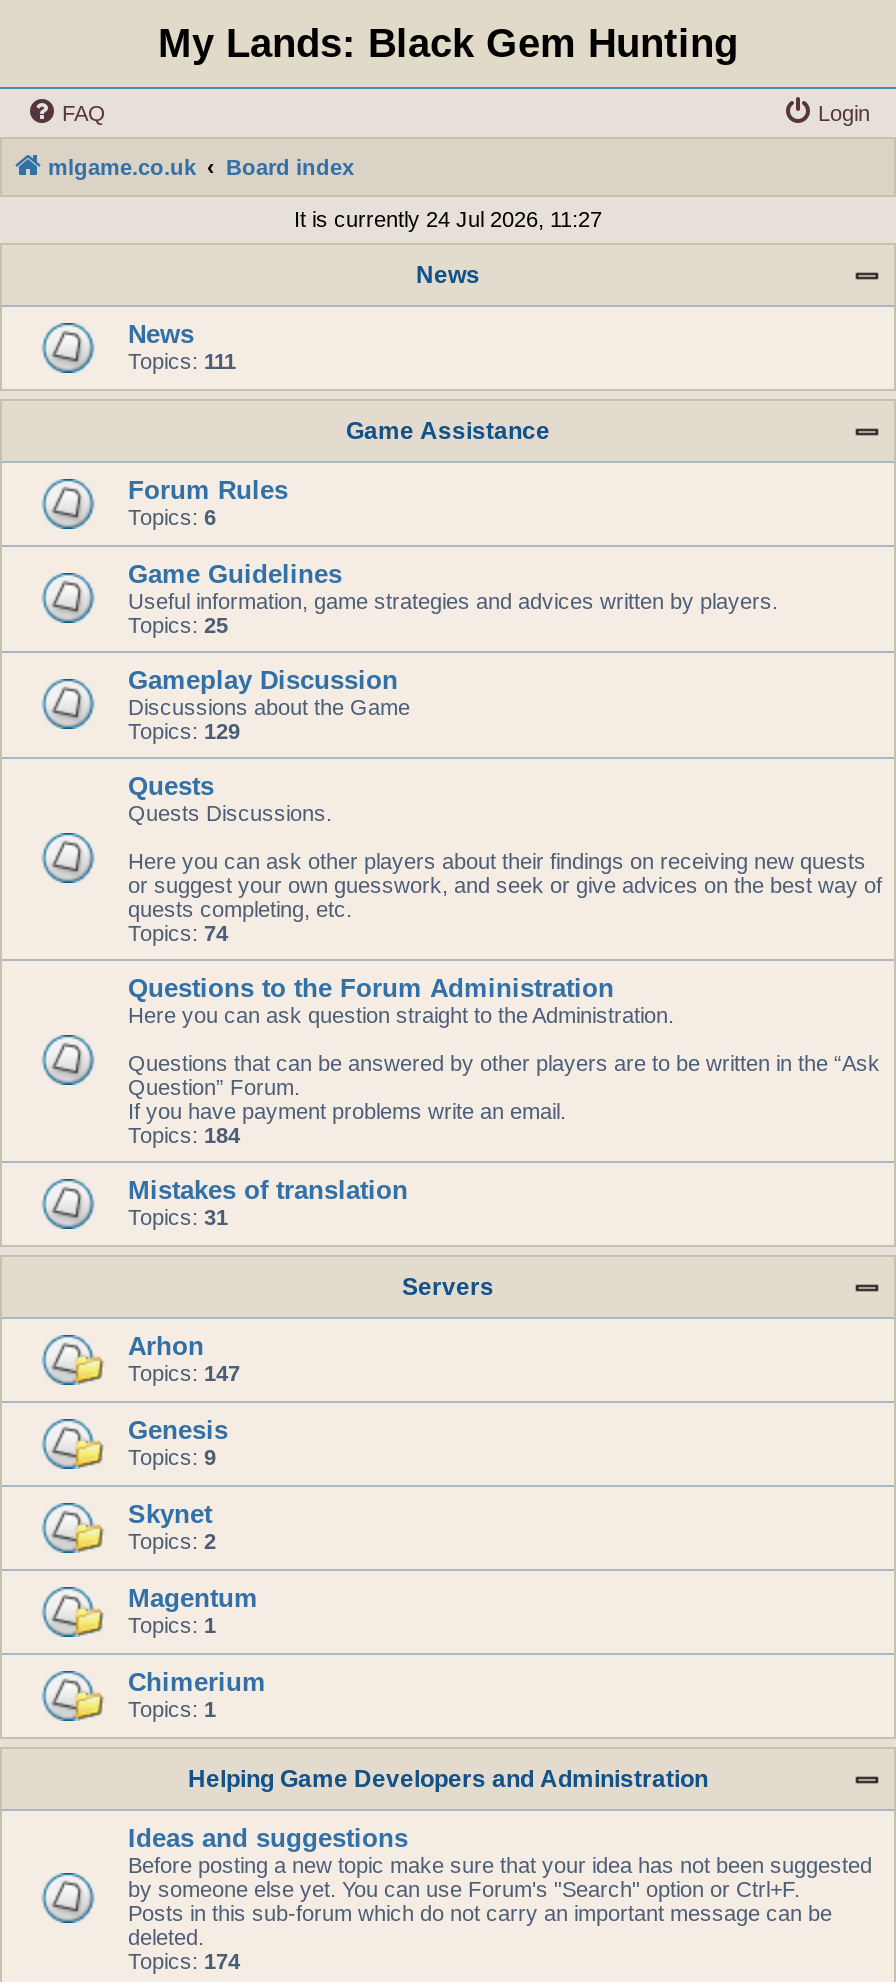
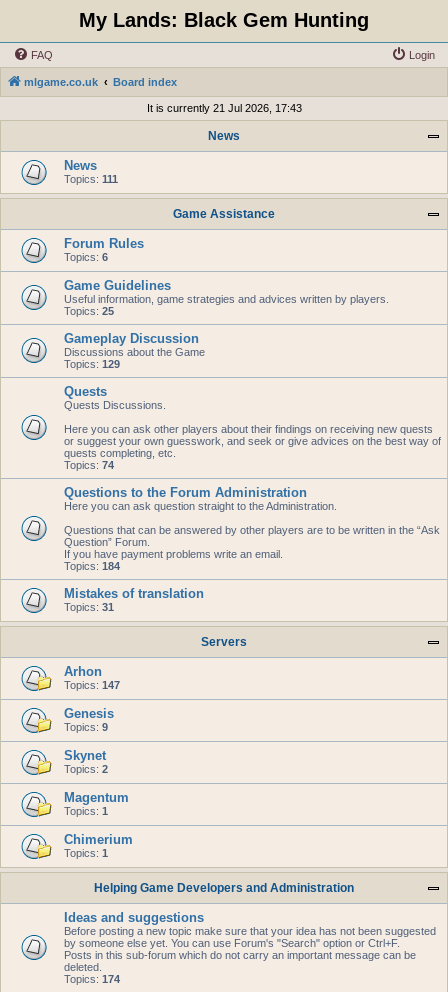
[294,207,602,231] It is currently 24 Jul 2026, 11:27 -> [146,102,301,114] It is currently 21 Jul 2026, 17:43

